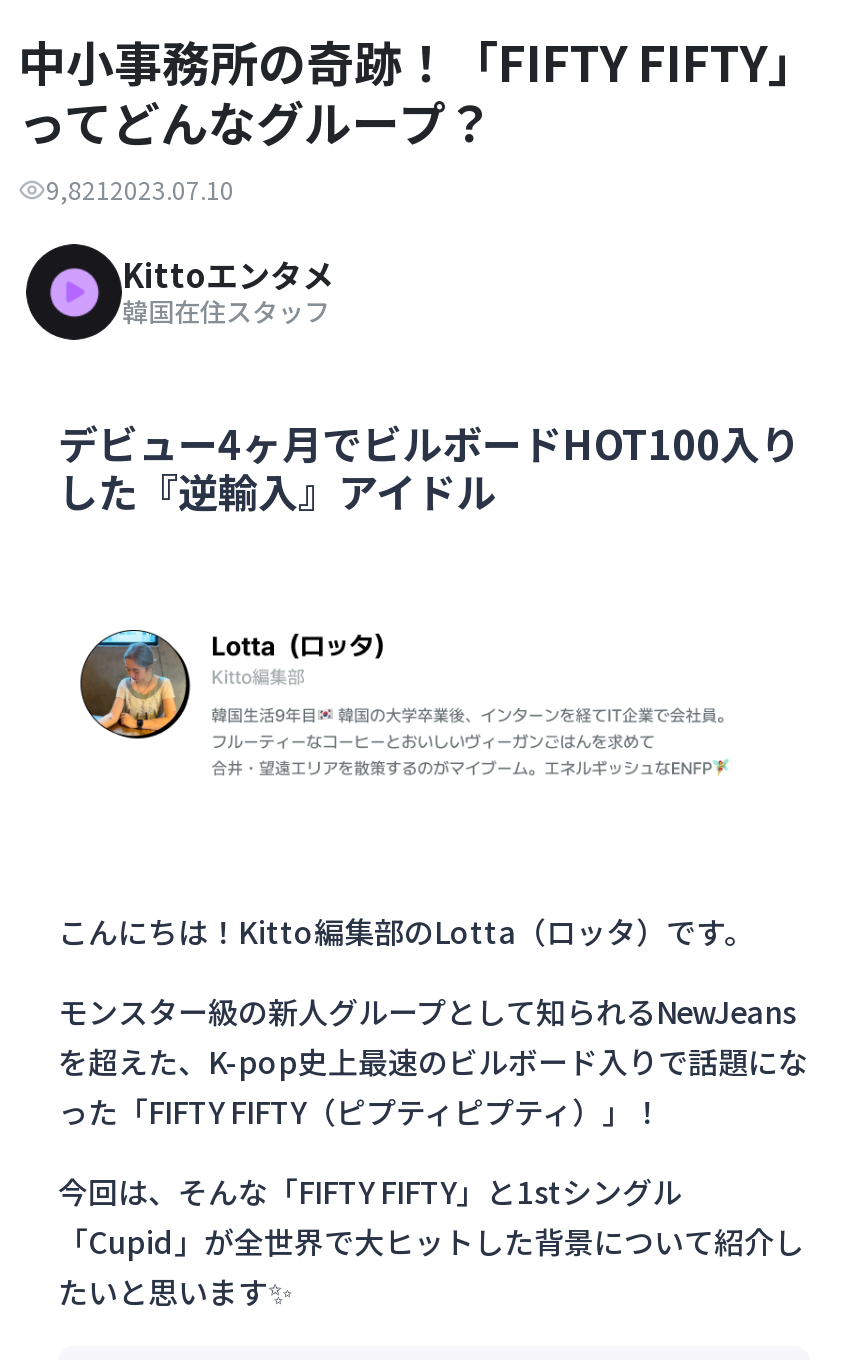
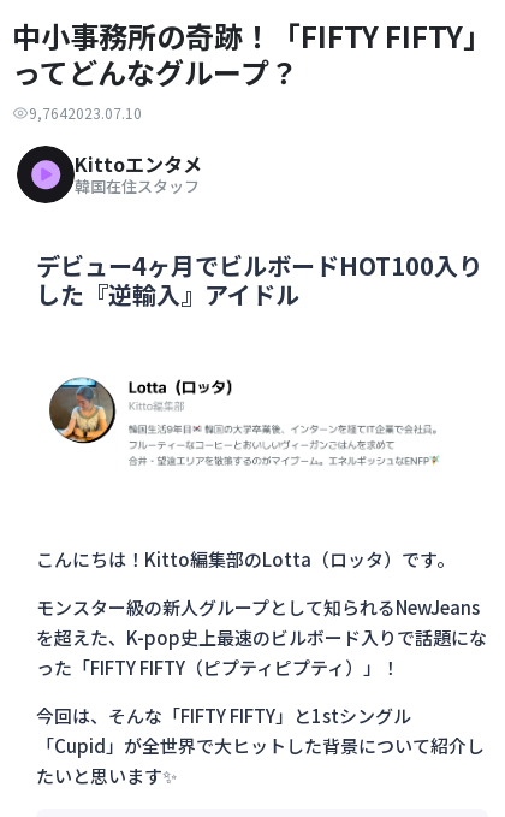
[46,172,234,206] 9,8212023.07.10 -> [29,102,142,123] 9,7642023.07.10

